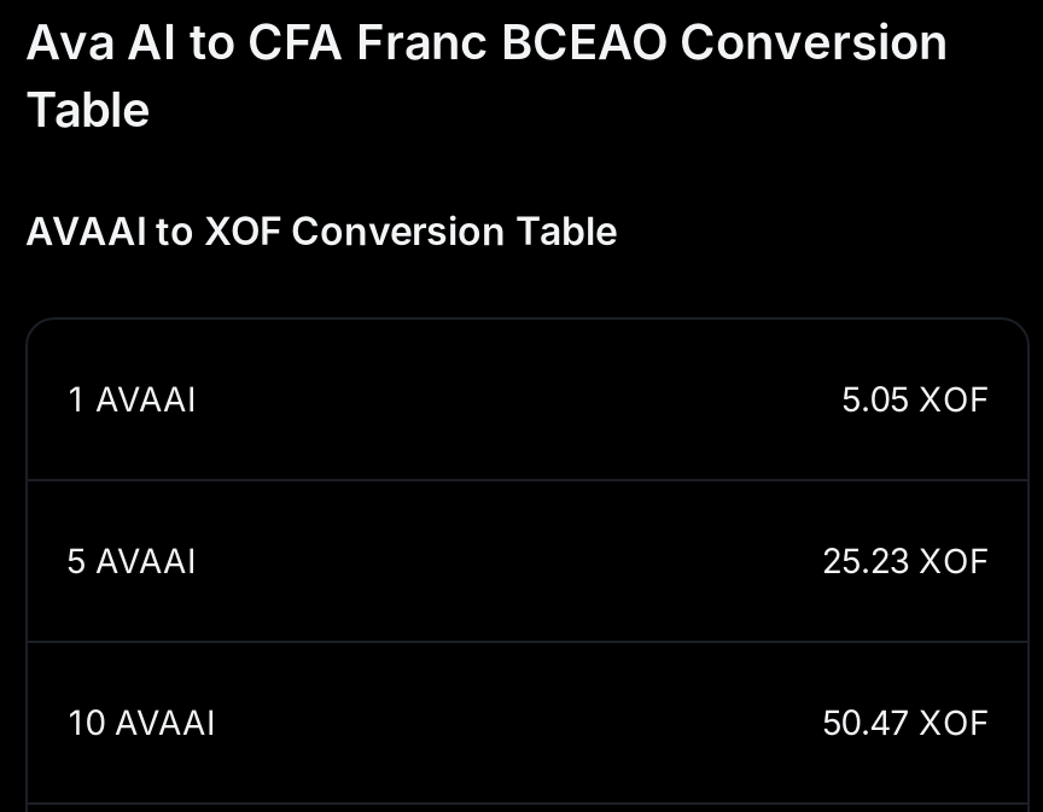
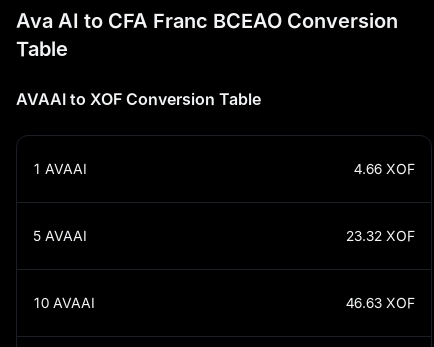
[841,378,989,419] 5.05 XOF -> [354,160,415,177] 4.66 XOF
[822,539,989,580] 25.23 XOF -> [346,227,415,244] 23.32 XOF
[822,701,989,742] 50.47 XOF -> [346,294,415,311] 46.63 XOF

